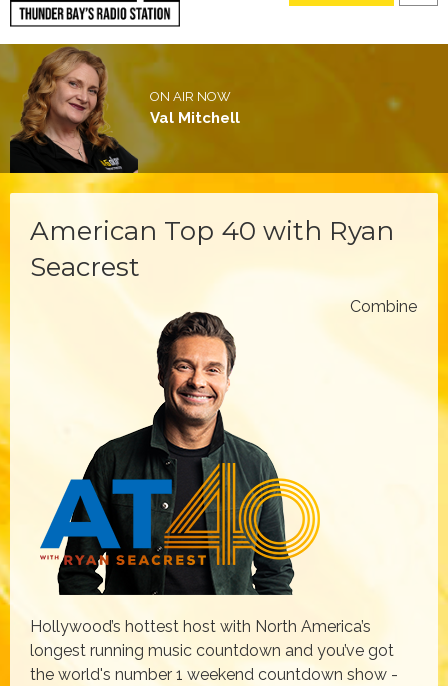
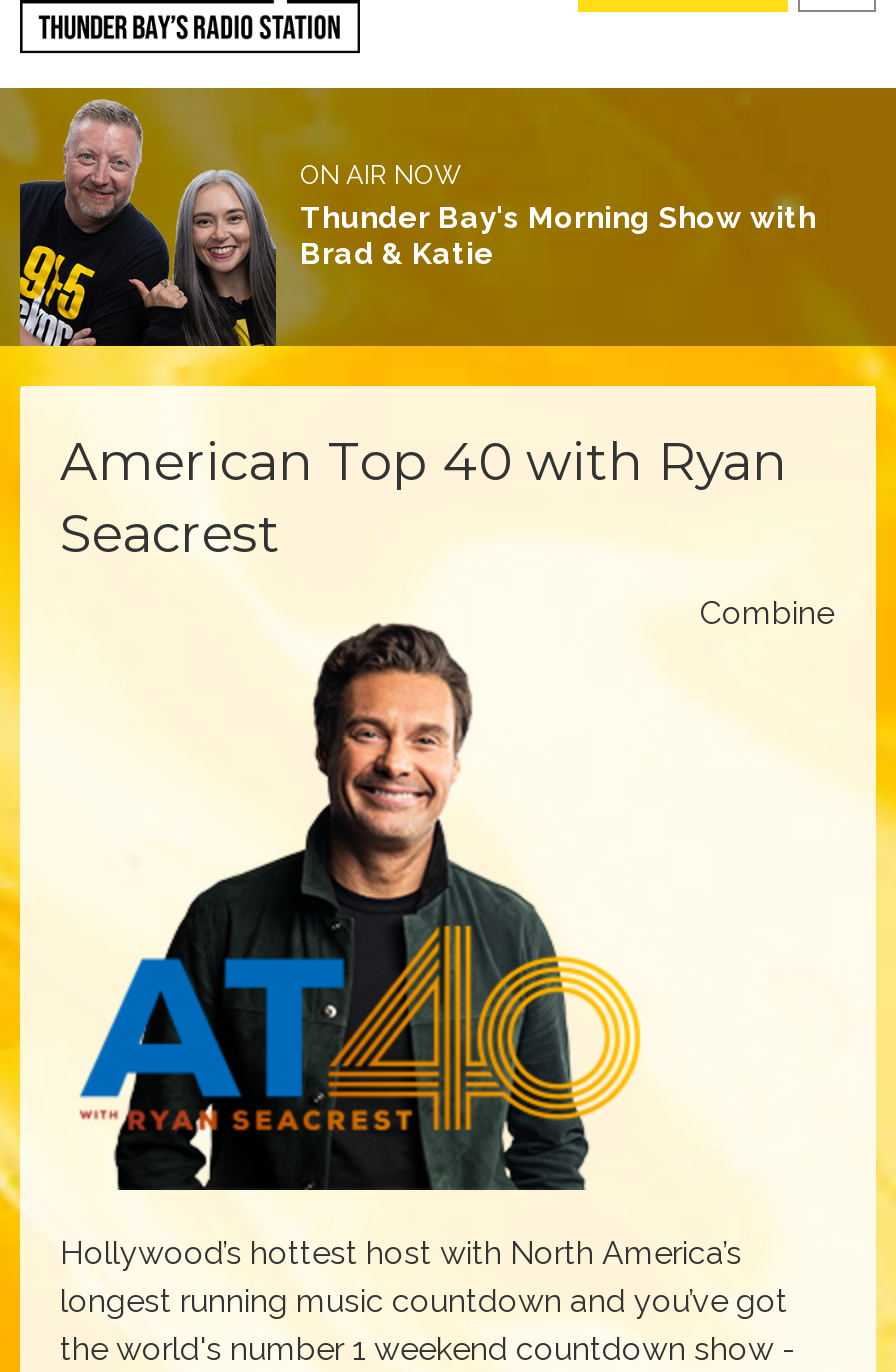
[9,47,240,174] [image] | Val Mitchell -> [18,96,816,348] [image] | Thunder Bay's Morning Show with | Brad & Katie

